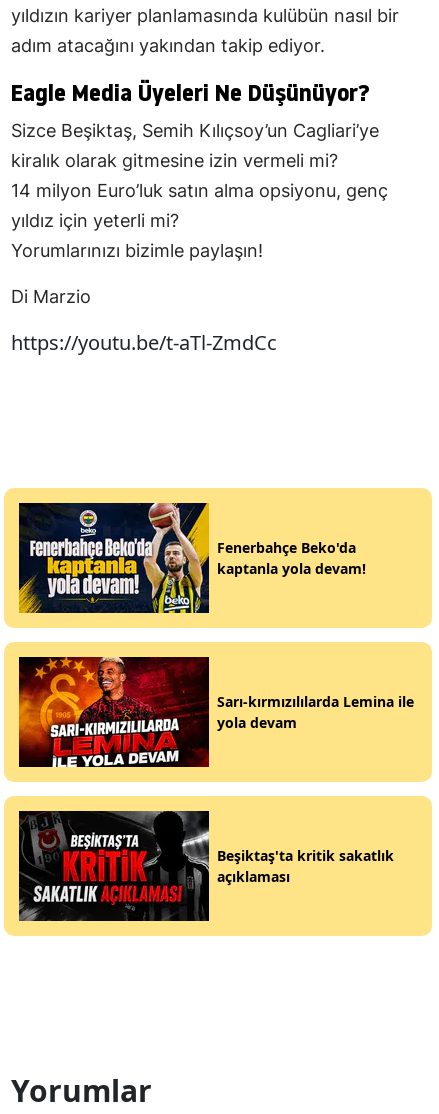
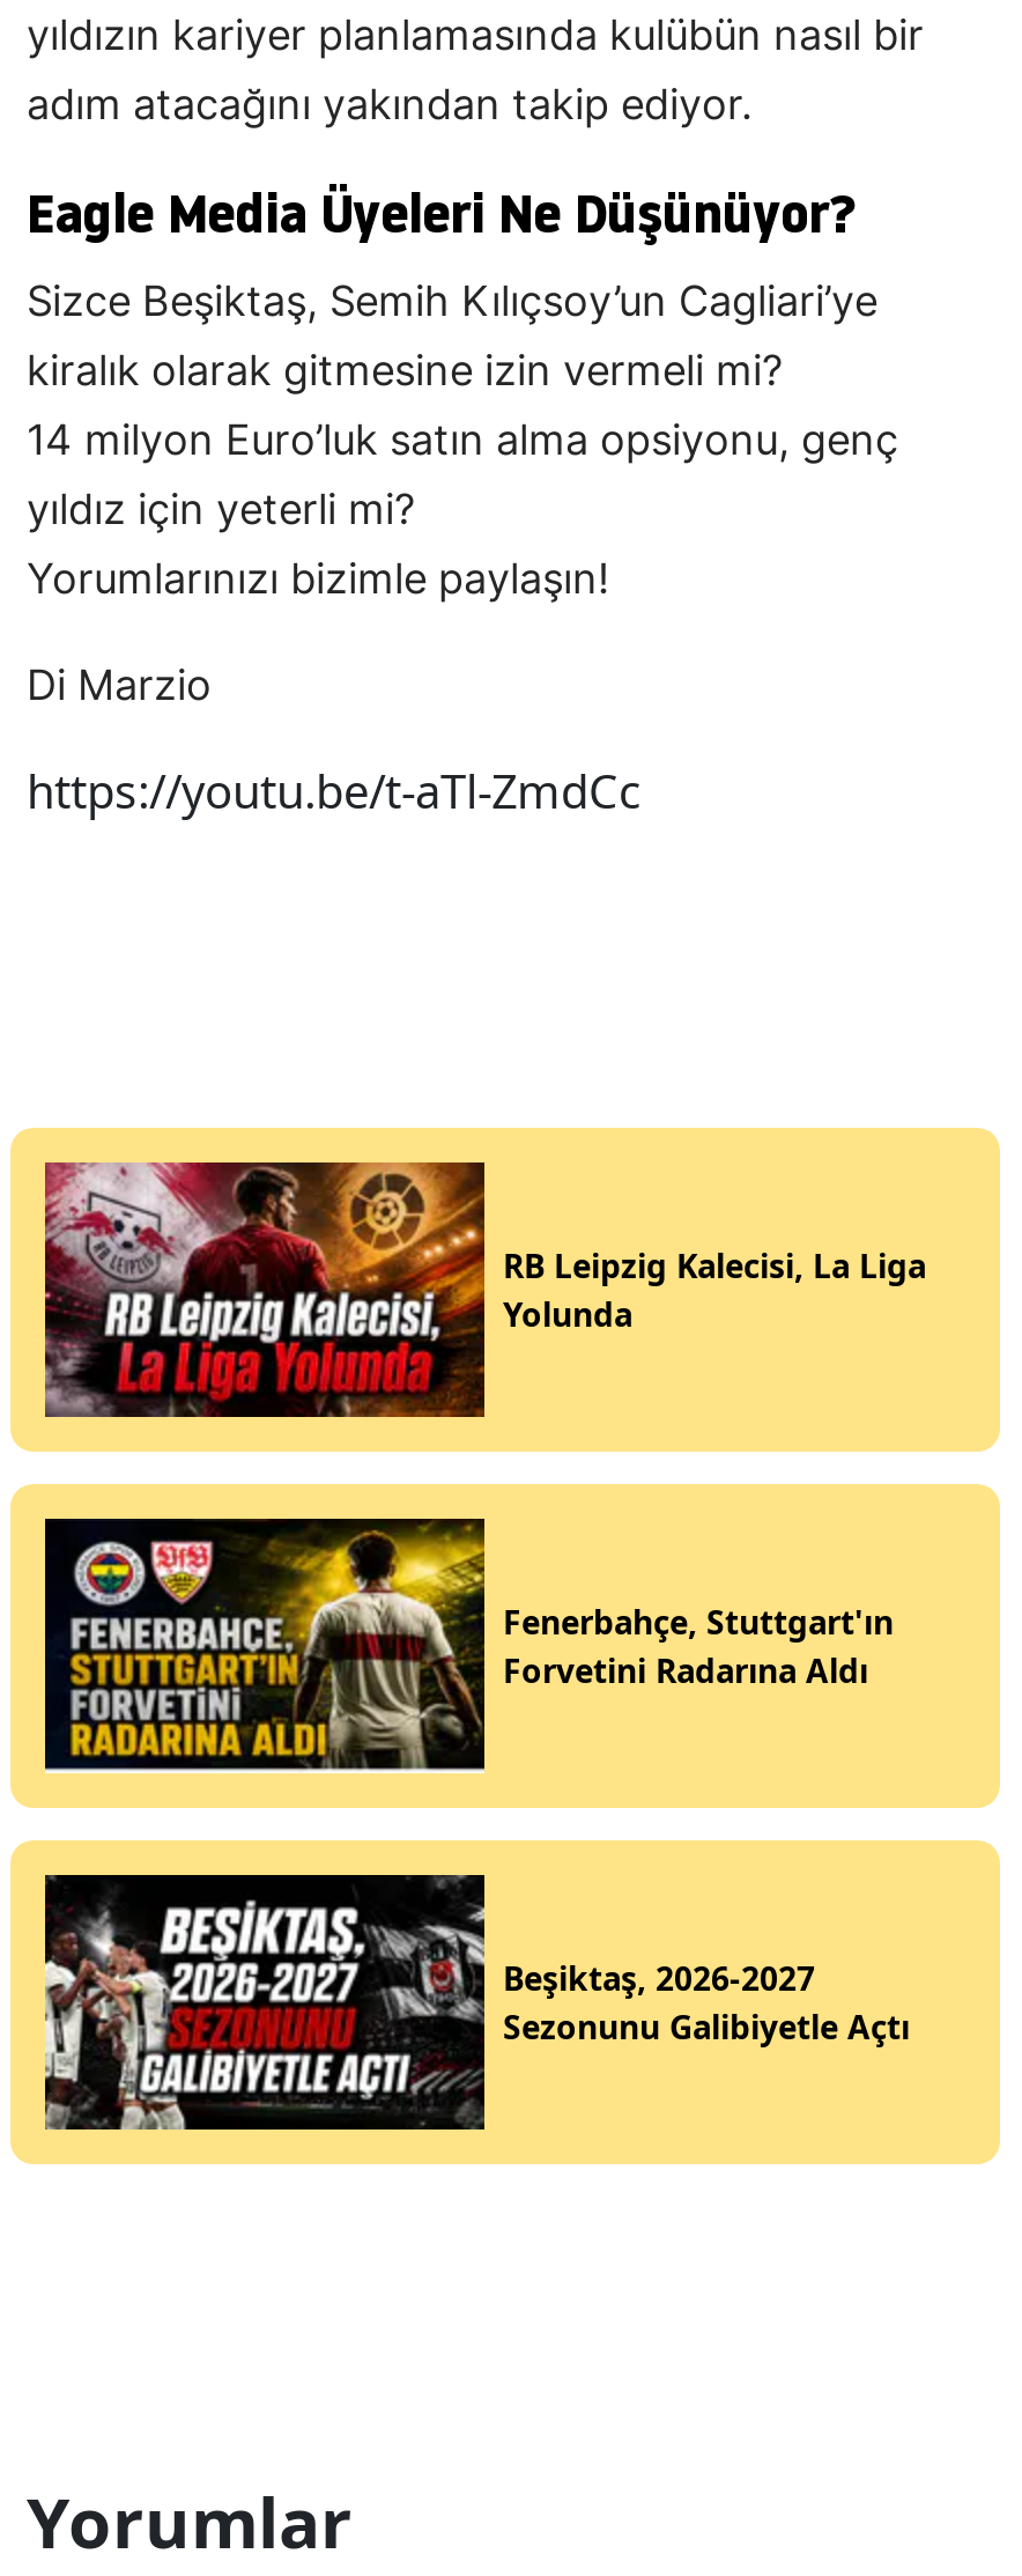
[18,502,366,614] [image] | Fenerbahçe Beko'da | kaptanla yola devam! -> [43,1160,926,1419] [image] | RB Leipzig Kalecisi, La Liga | Yolunda
[18,656,414,768] [image] | Sarı-kırmızılılarda Lemina ile | yola devam -> [43,1516,894,1776] [image] | Fenerbahçe, Stuttgart'ın | Forvetini Radarına Aldı
[18,811,394,922] [image] | Beşiktaş'ta kritik sakatlık | açıklaması -> [43,1873,910,2130] [image] | Beşiktaş, 2026-2027 | Sezonunu Galibiyetle Açtı

